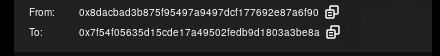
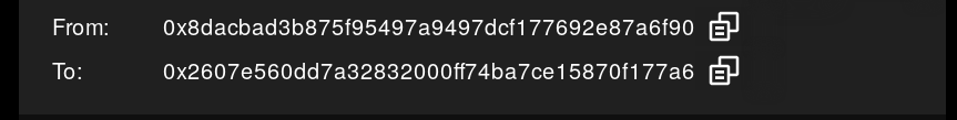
[79,24,320,38] 0x7f54f05635d15cde17a49502fedb9d1803a3be8a -> [163,54,695,85] 0x2607e560dd7a32832000ff74ba7ce15870f177a6

